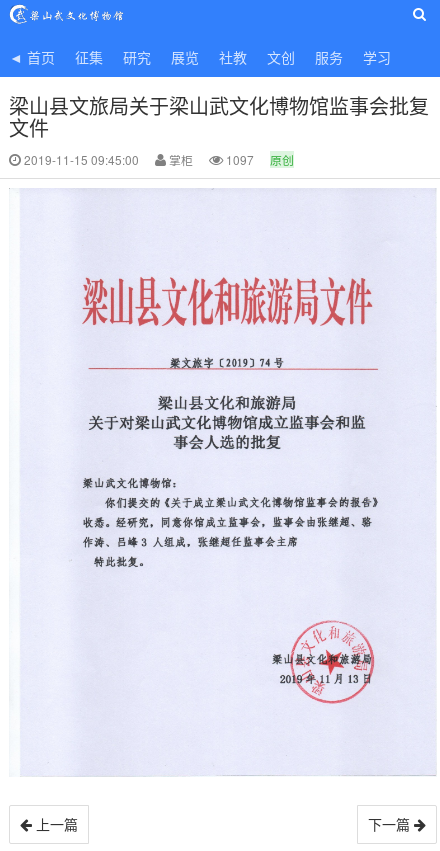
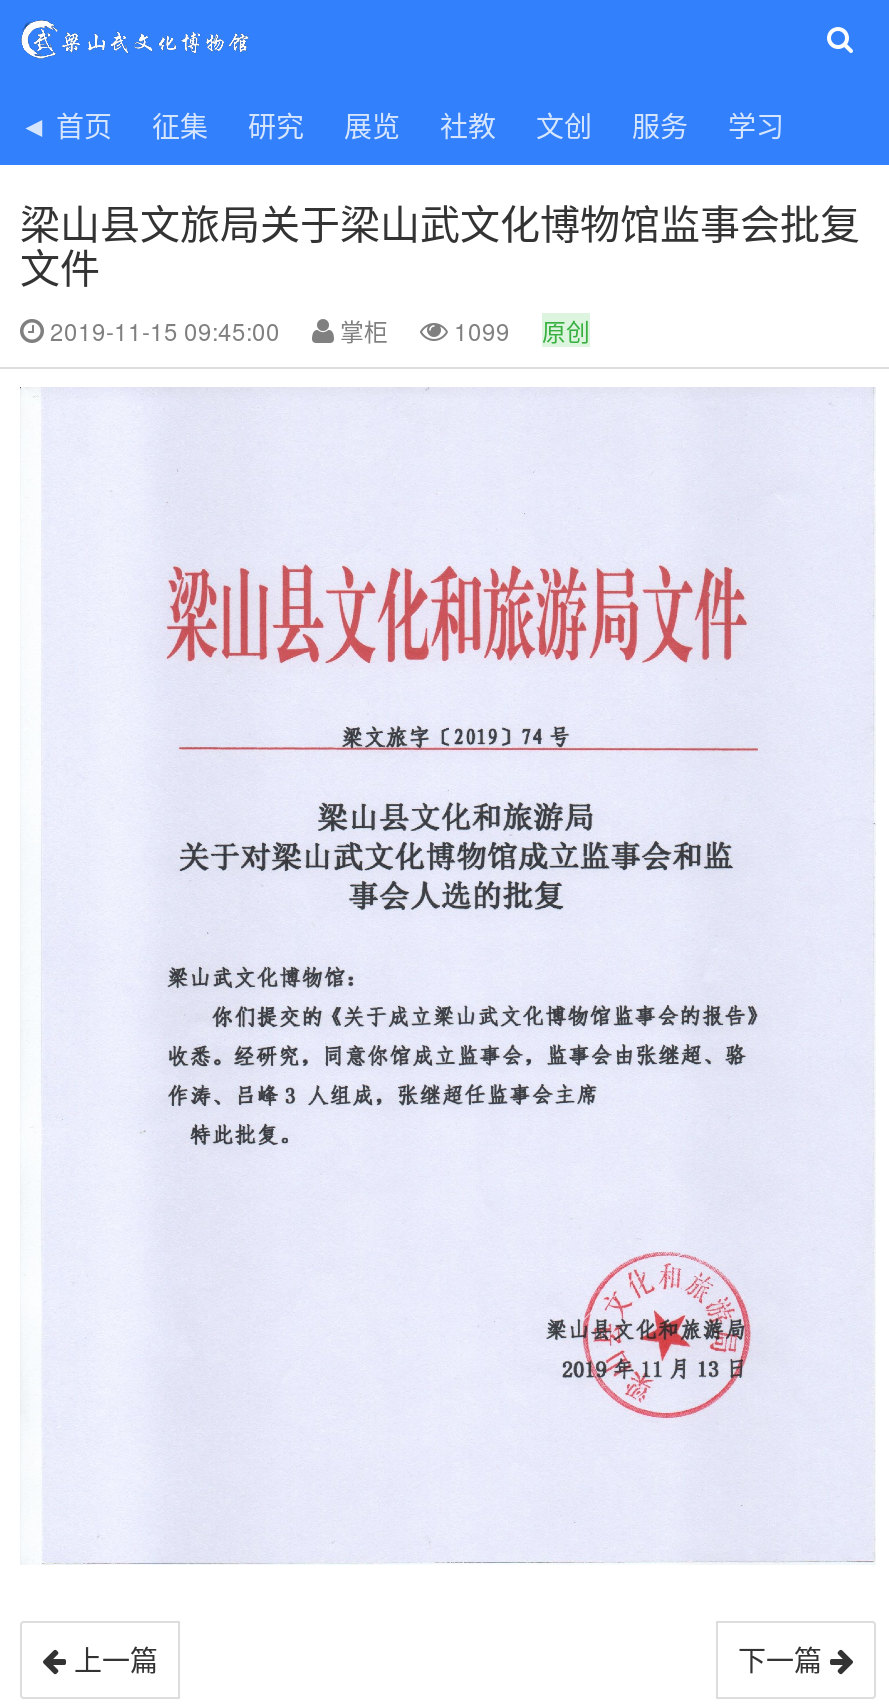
[21,151,294,168] 2019-11-15 09:45:00 掌柜 1097 原创 -> [44,313,590,347] 2019-11-15 09:45:00 掌柜 1099 原创

